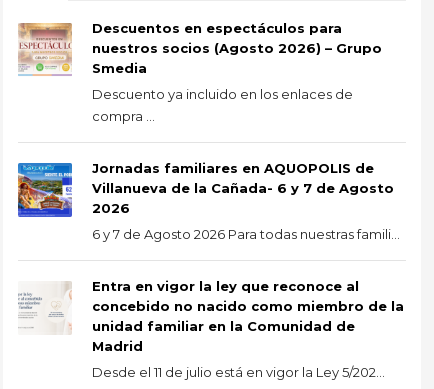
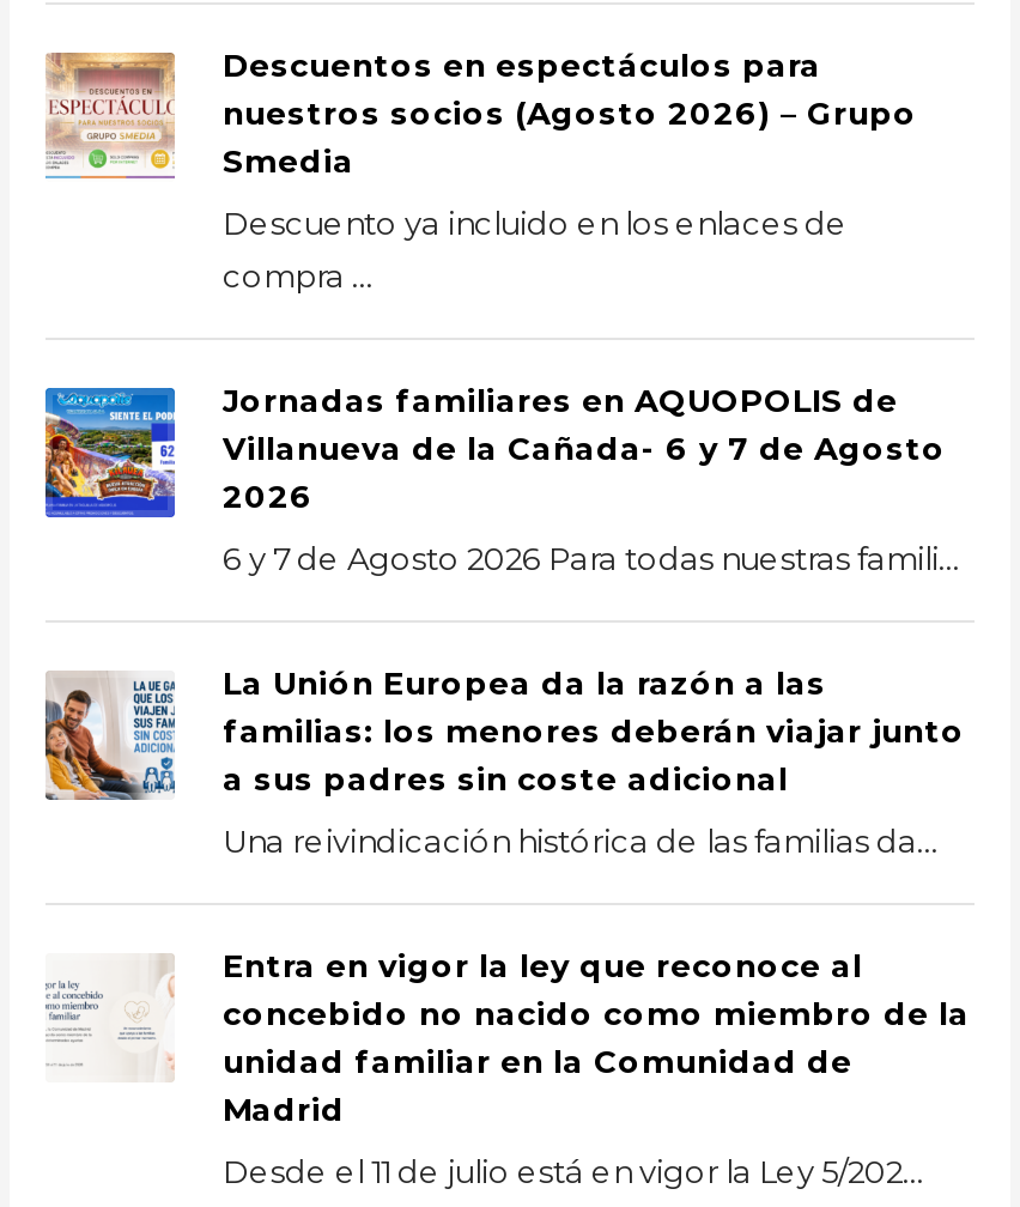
none -> [43,662,965,859] [image] | La Unión Europea da la razón a las | familias: los menores deberán viajar junto | a sus padres sin coste adicional | Una reivindicación histórica de las familias da...

